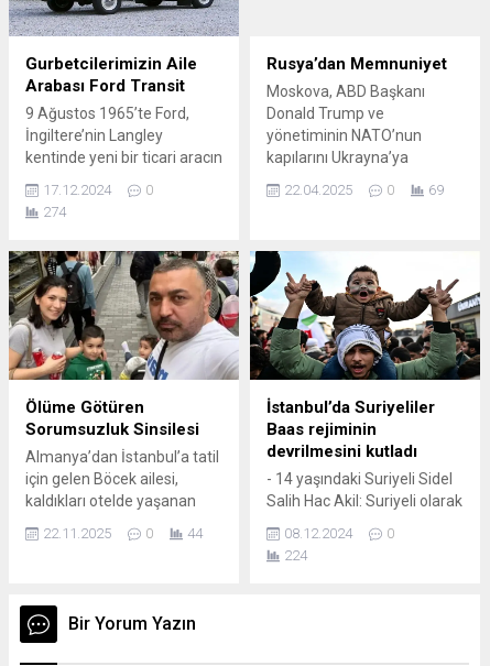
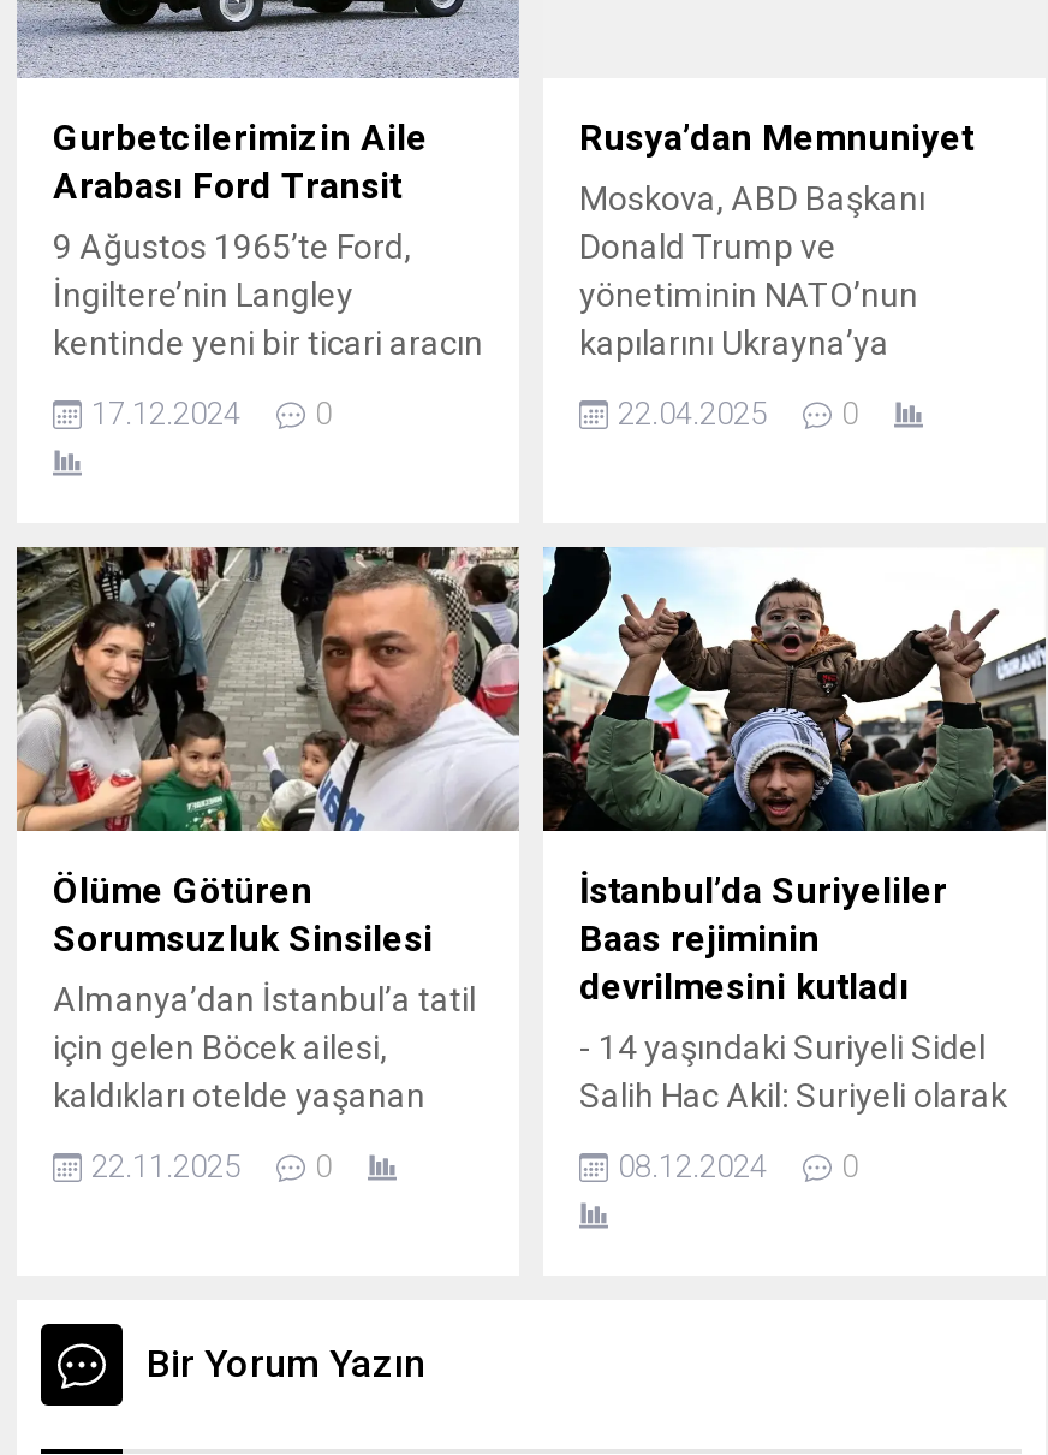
[428,181,444,198] 69 -> none
[43,203,66,220] 274 -> none
[187,526,203,542] 44 -> none
[284,548,307,564] 224 -> none

